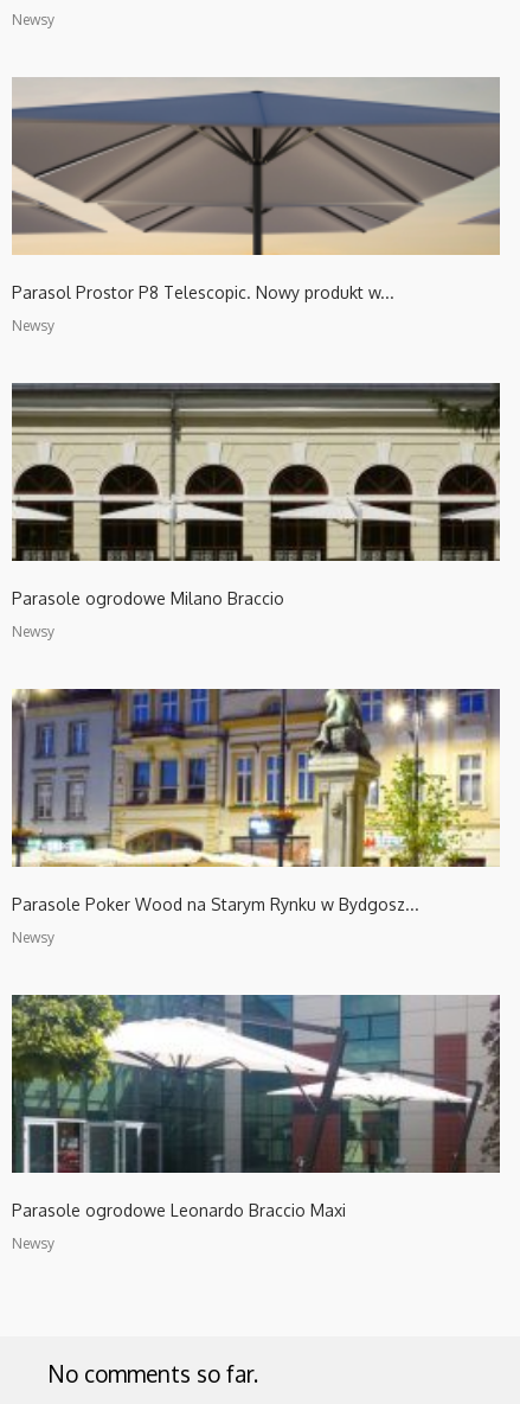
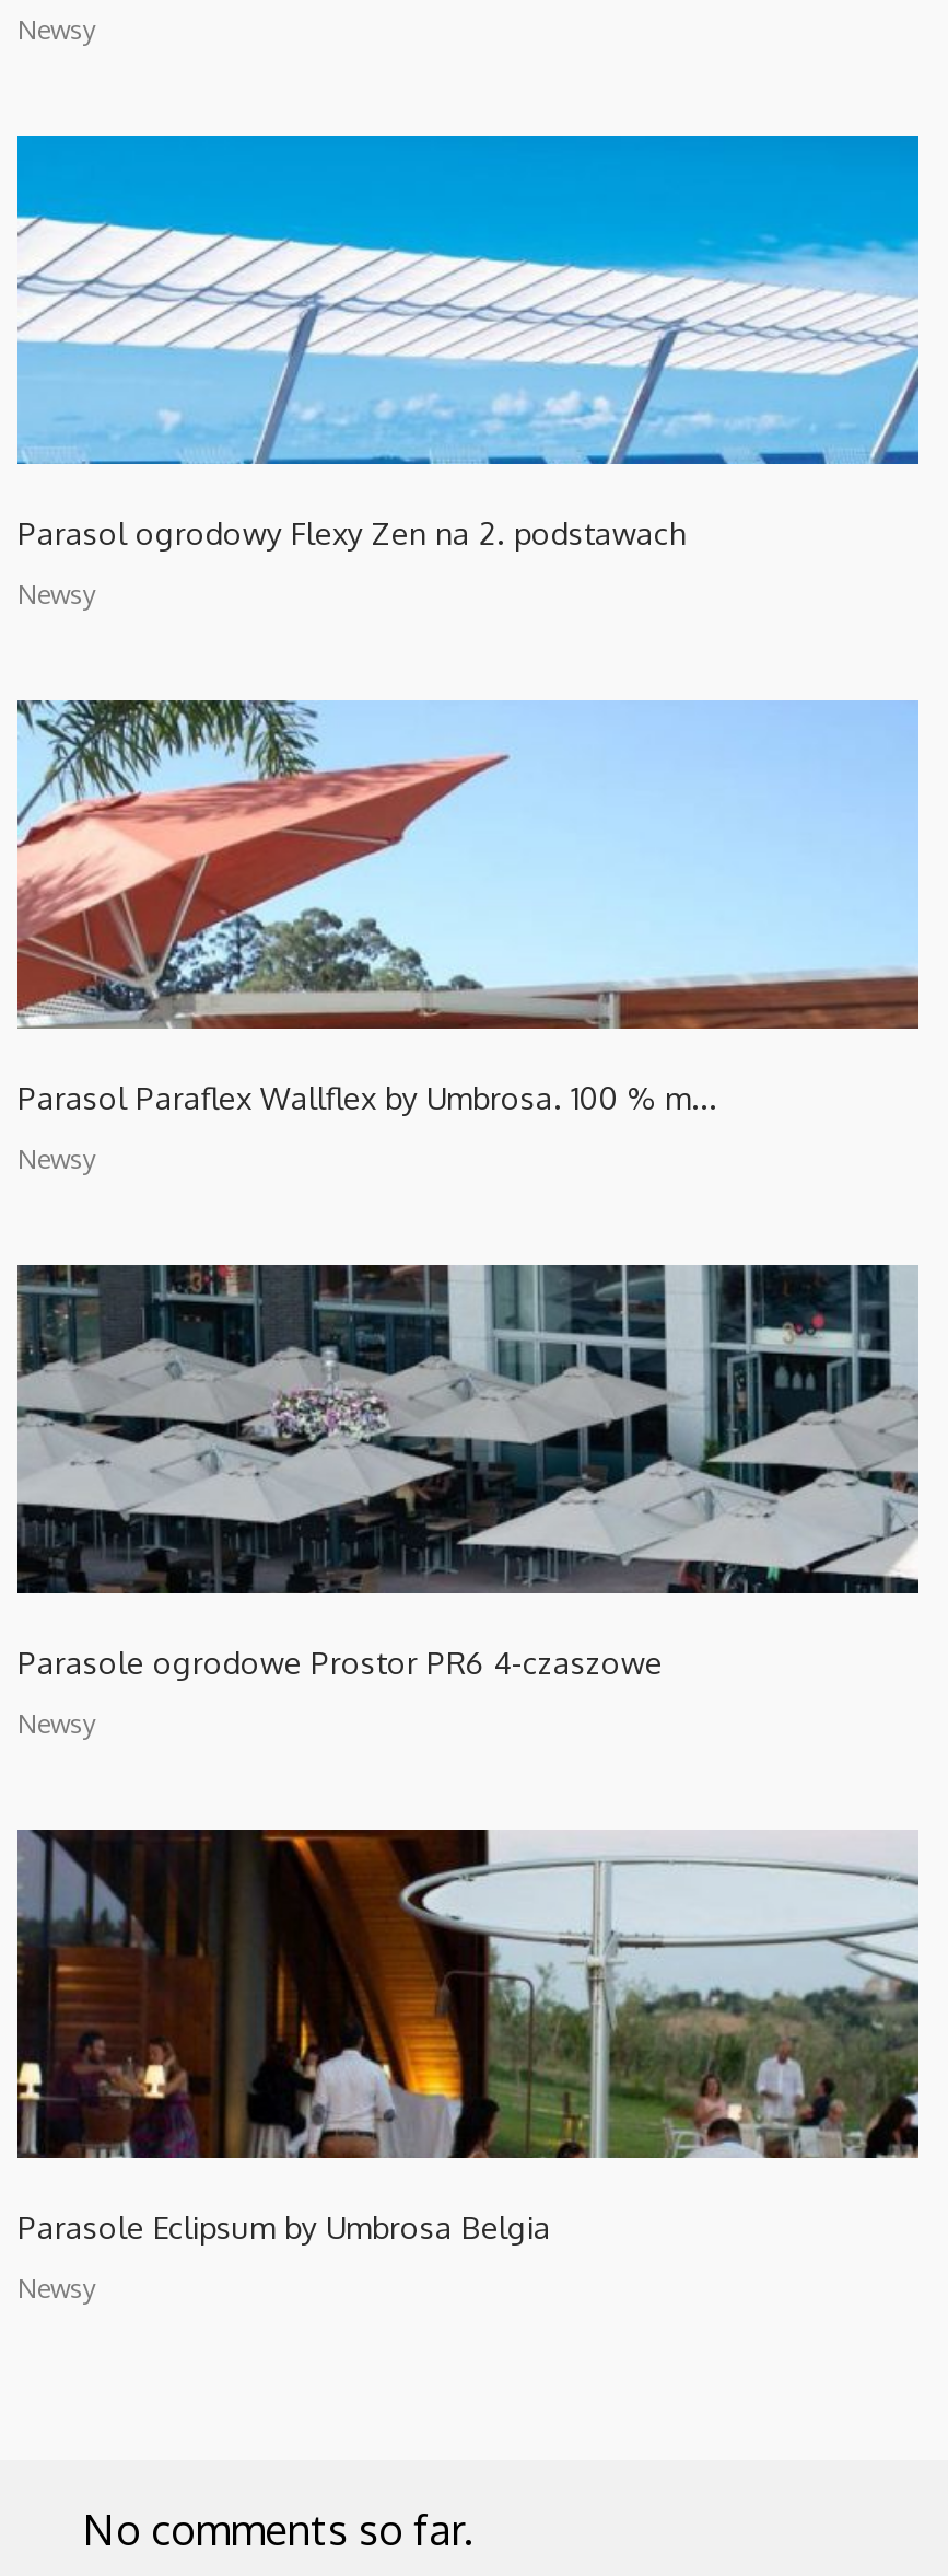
[11,77,501,302] [image] | Parasol Prostor P8 Telescopic. Nowy produkt w... -> [15,134,921,552] [image] | Parasol ogrodowy Flexy Zen na 2. podstawach
[11,382,501,608] [image] | Parasole ogrodowe Milano Braccio -> [15,700,918,1116] [image] | Parasol Paraflex Wallflex by Umbrosa. 100 % m...
[11,688,500,914] [image] | Parasole Poker Wood na Starym Rynku w Bydgosz... -> [15,1263,921,1681] [image] | Parasole ogrodowe Prostor PR6 4-czaszowe
[11,994,501,1220] [image] | Parasole ogrodowe Leonardo Braccio Maxi -> [15,1827,918,2246] [image] | Parasole Eclipsum by Umbrosa Belgia

